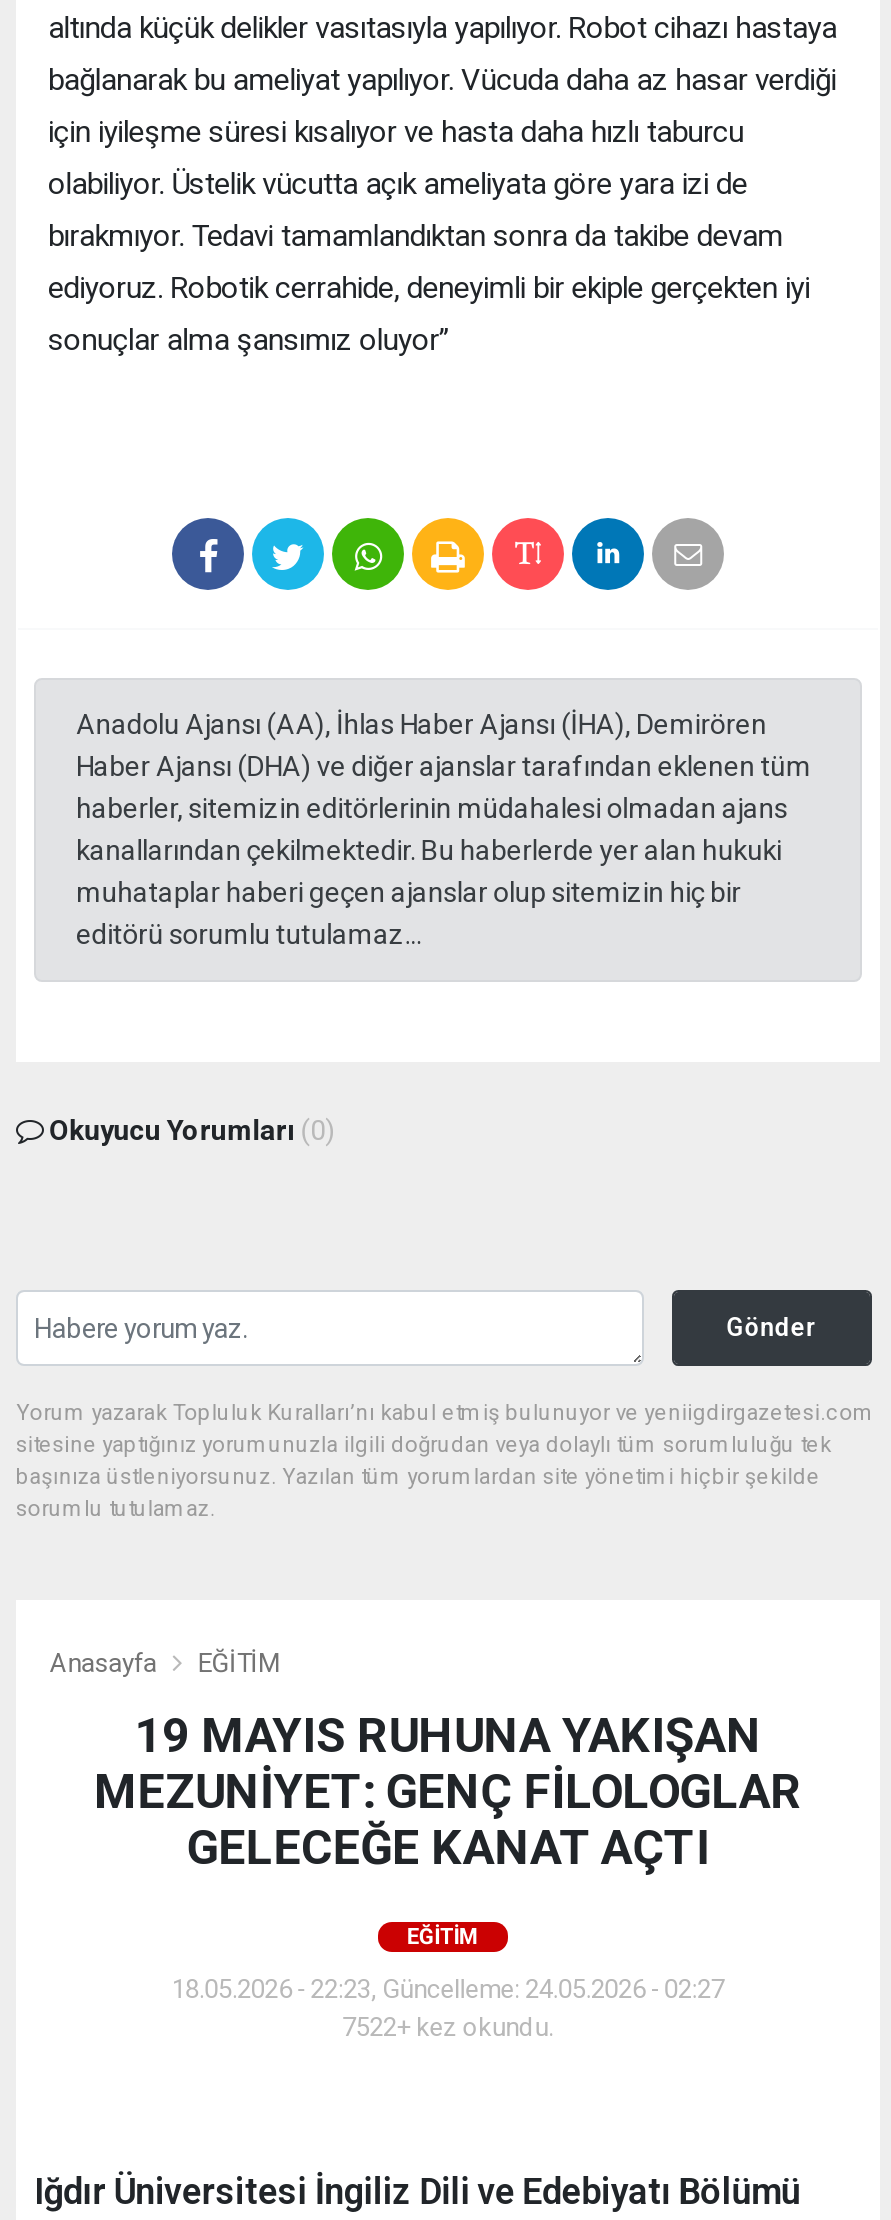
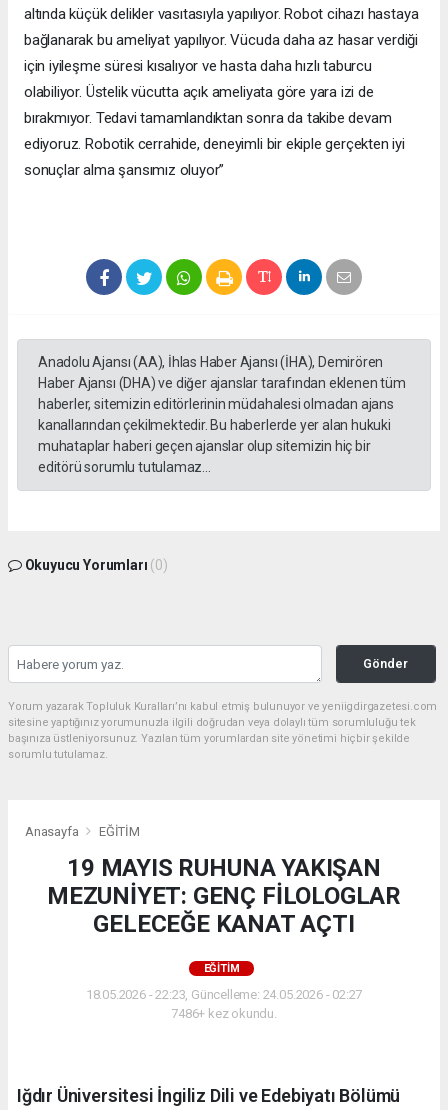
[342,2012,554,2042] 7522+ kez okundu. -> [171,1006,277,1021] 7486+ kez okundu.

